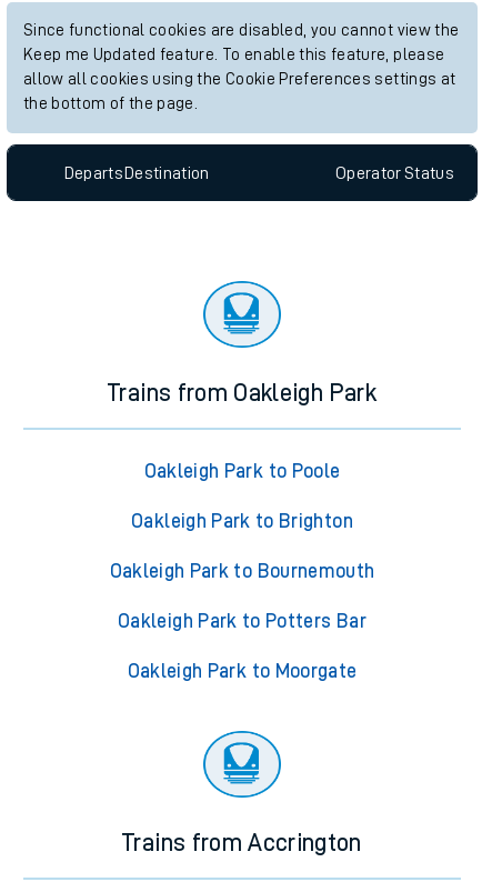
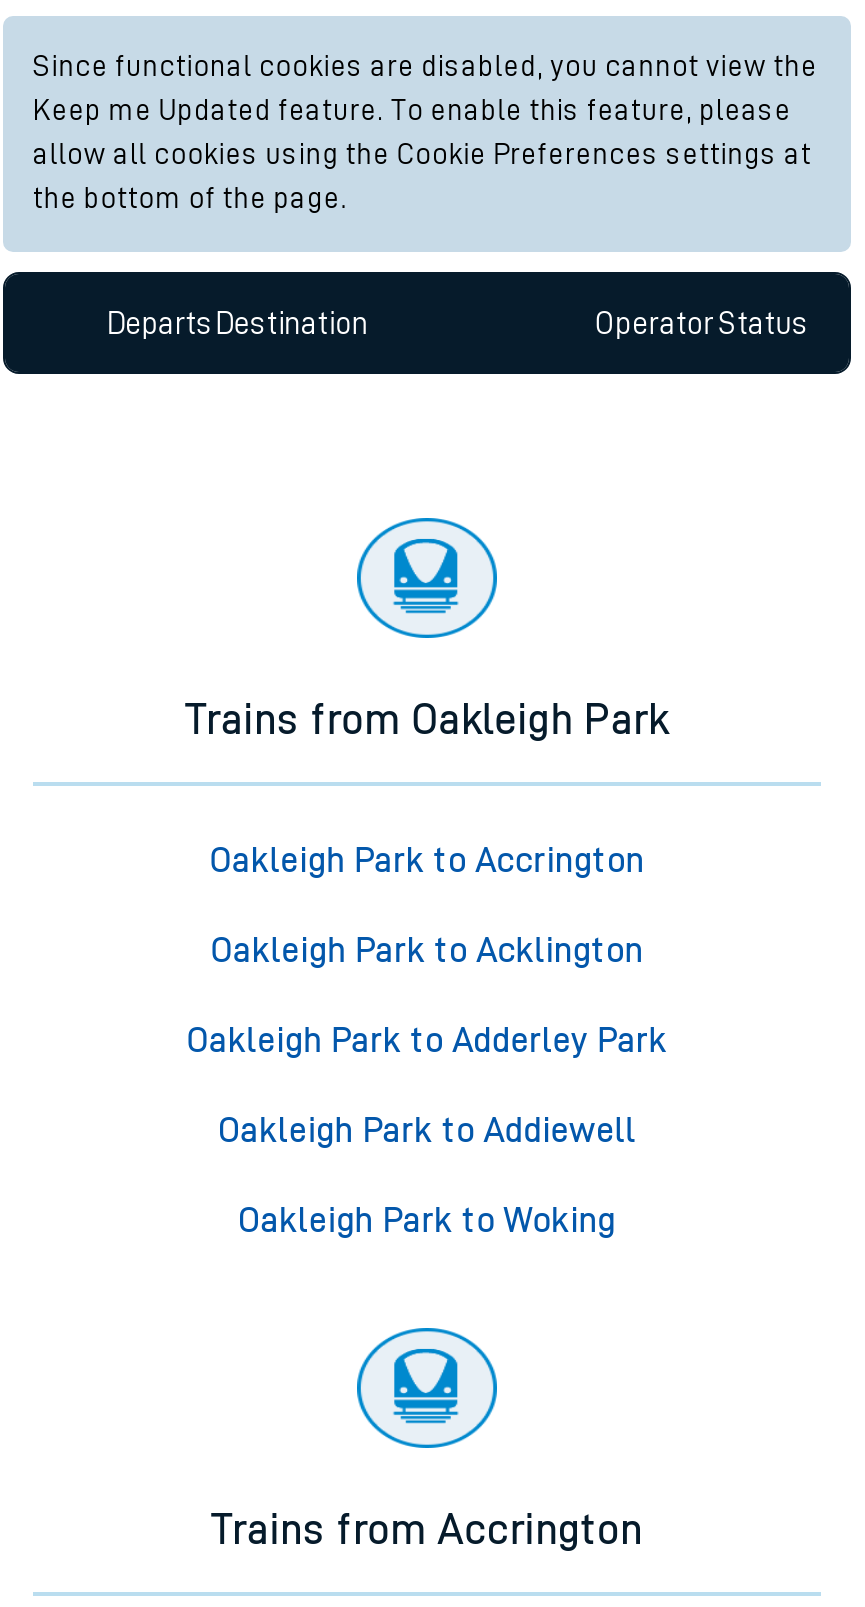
[144,462,340,482] Oakleigh Park to Poole -> [210,843,644,879] Oakleigh Park to Accrington
[131,512,353,532] Oakleigh Park to Brighton -> [211,933,643,969] Oakleigh Park to Acklington
[110,562,375,582] Oakleigh Park to Bournemouth -> [187,1023,667,1059] Oakleigh Park to Adderley Park
[118,612,366,632] Oakleigh Park to Potters Bar -> [218,1113,636,1149] Oakleigh Park to Addiewell
[127,661,357,681] Oakleigh Park to Moorgate -> [238,1203,616,1239] Oakleigh Park to Woking

